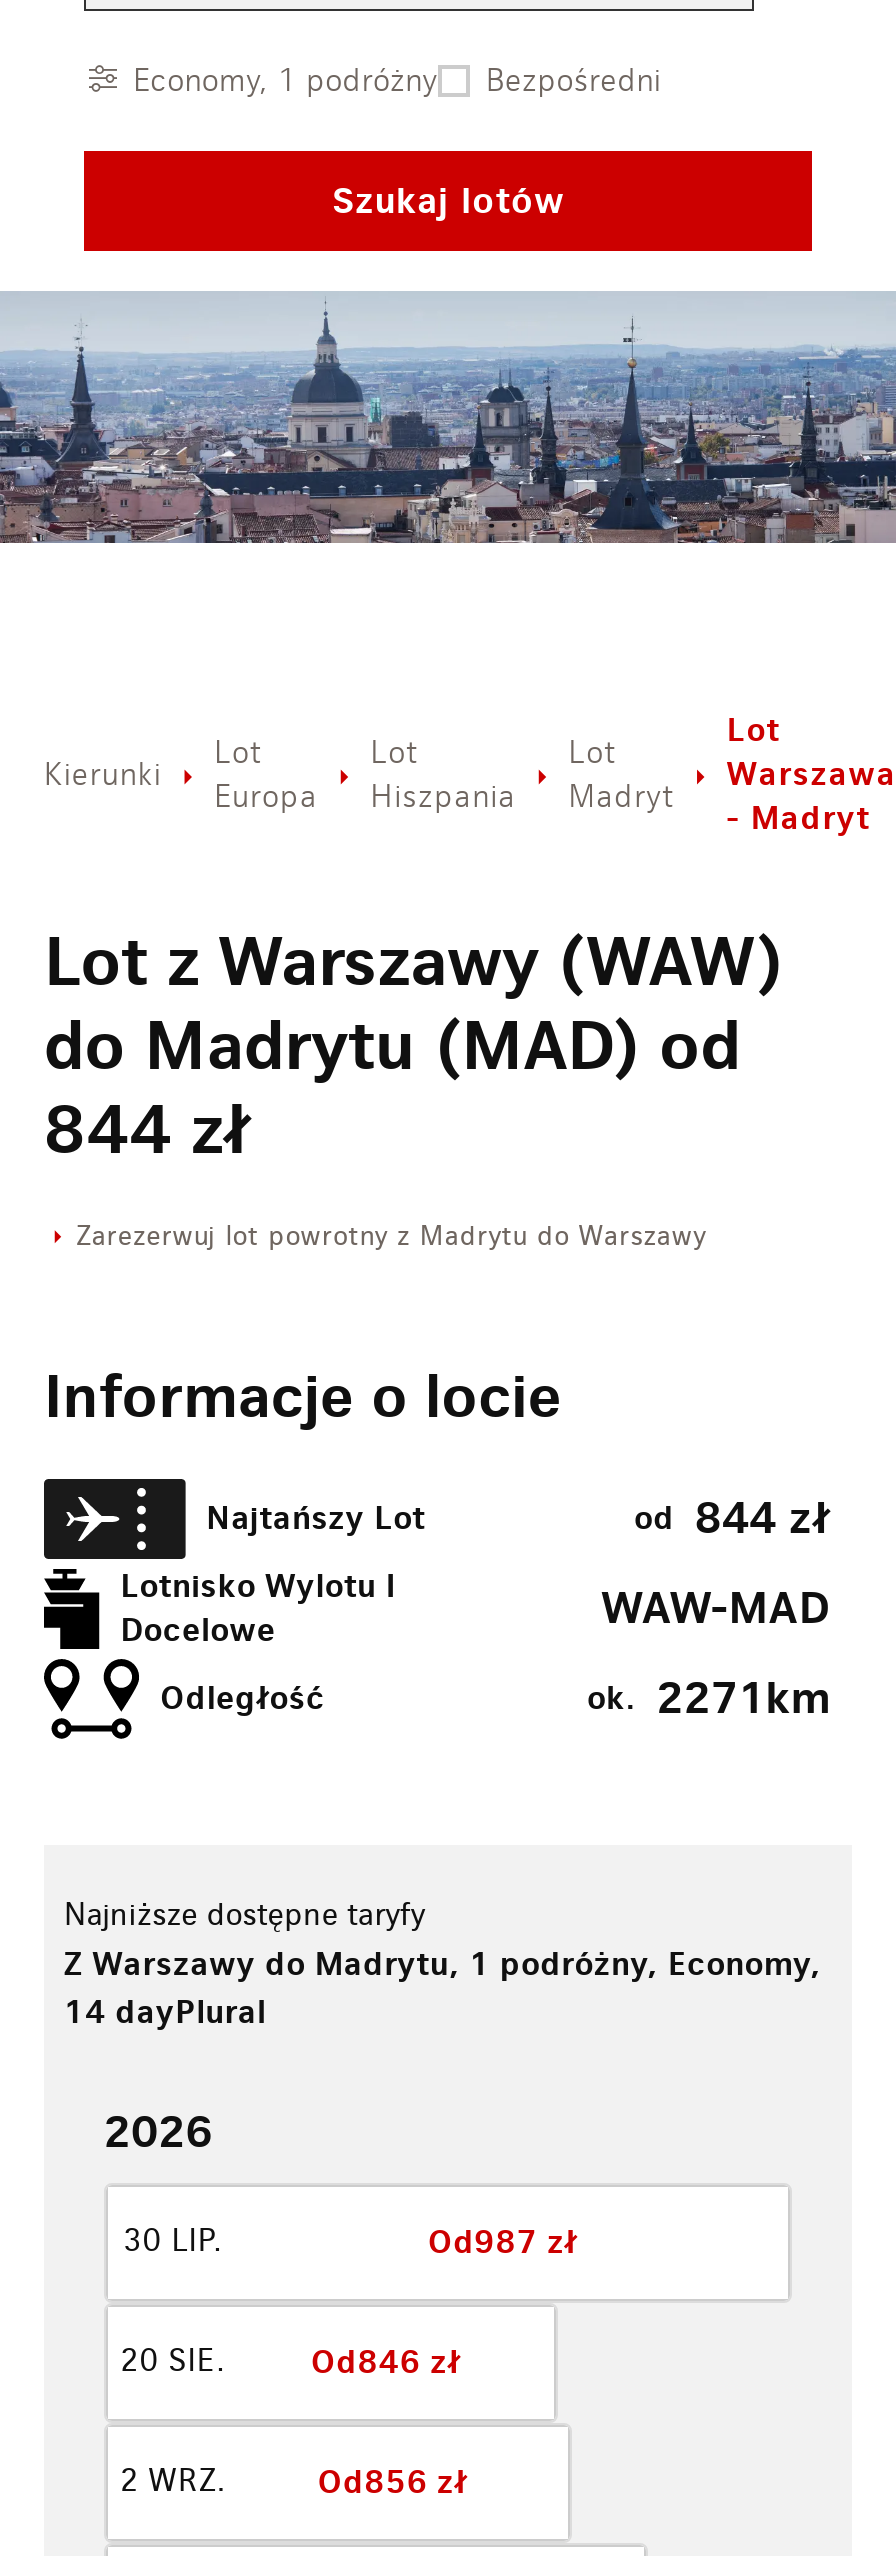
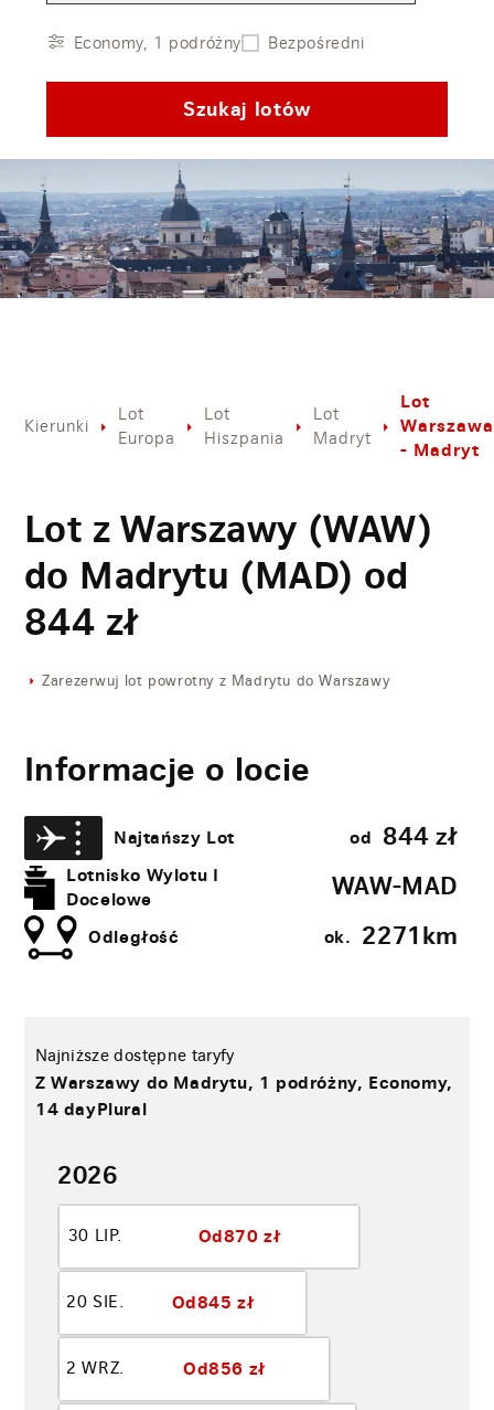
[428,2221,578,2263] Od987 zł -> [198,1225,281,1248] Od870 zł
[311,2341,461,2383] Od846 zł -> [172,1291,254,1314] Od845 zł

